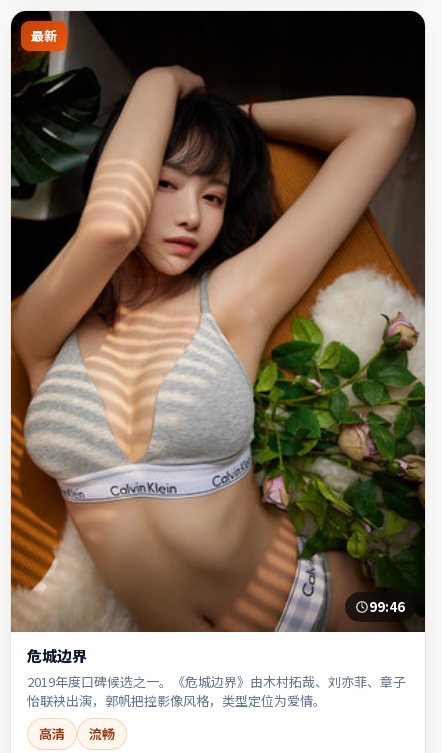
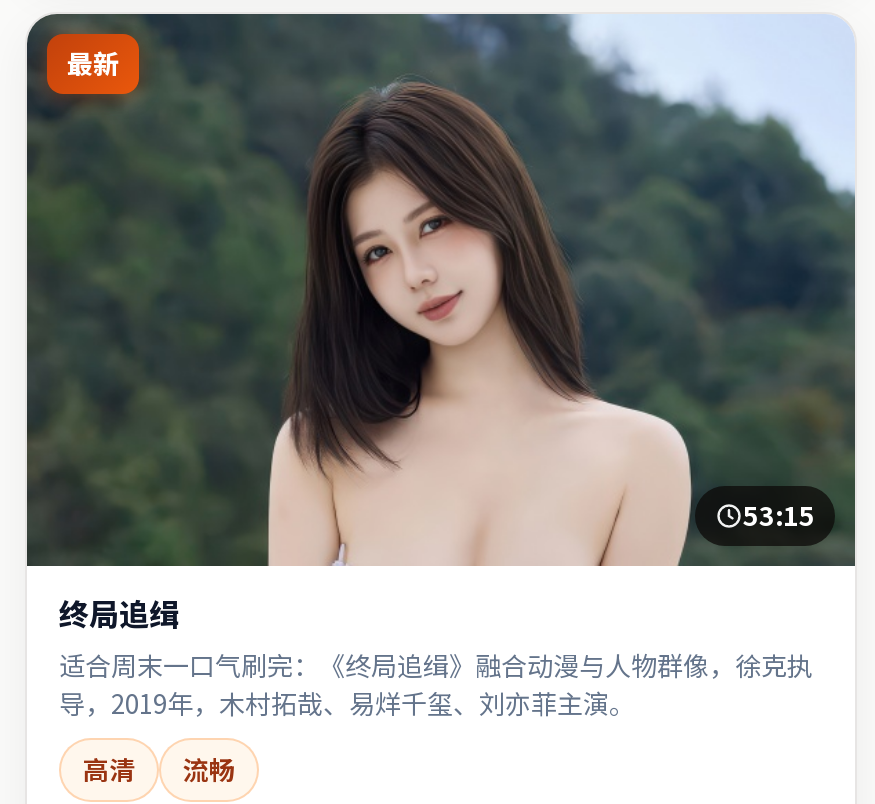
[10,10,426,633] [image] | 99:46 -> [27,13,857,567] [image] | 53:15
[27,645,406,710] 危城边界 | 2019年度口碑候选之一。《危城边界》由木村拓哉、刘亦菲、章子 | 怡联袂出演，郭帆把控影像风格，类型定位为爱情。 -> [59,591,813,721] 终局追缉 | 适合周末一口气刷完：《终局追缉》融合动漫与人物群像，徐克执 | 导，2019年，木村拓哉、易烊千玺、刘亦菲主演。

